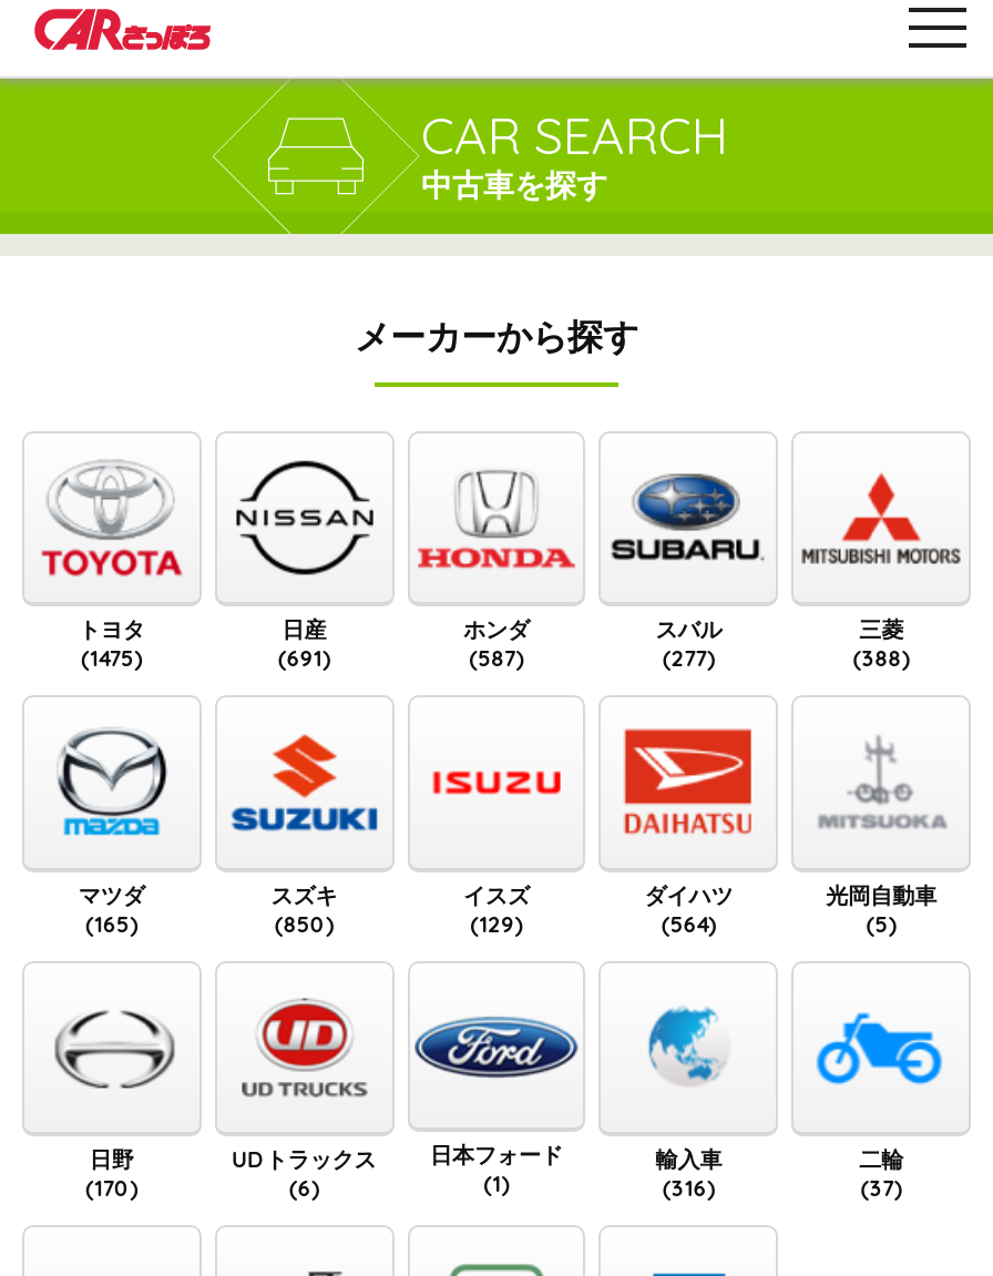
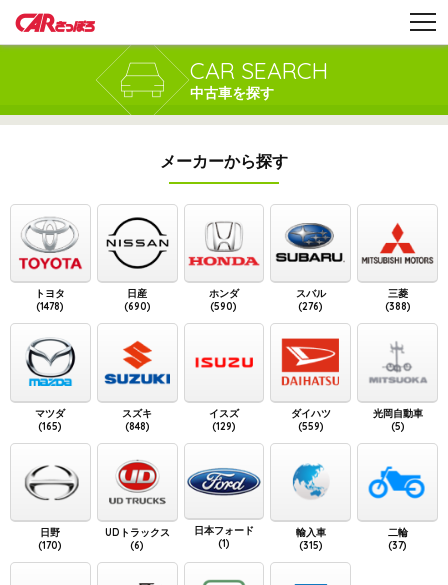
[81,645,143,674] (1475) -> [36,300,64,313] (1478)
[278,645,331,674] (691) -> [124,300,151,313] (690)
[469,645,524,674] (587) -> [210,300,237,313] (590)
[662,645,715,674] (277) -> [298,300,323,313] (276)
[274,910,334,939] (850) -> [125,420,150,433] (848)
[661,910,717,939] (564) -> [298,420,324,433] (559)
[662,1175,715,1204] (316) -> [299,539,323,552] (315)

